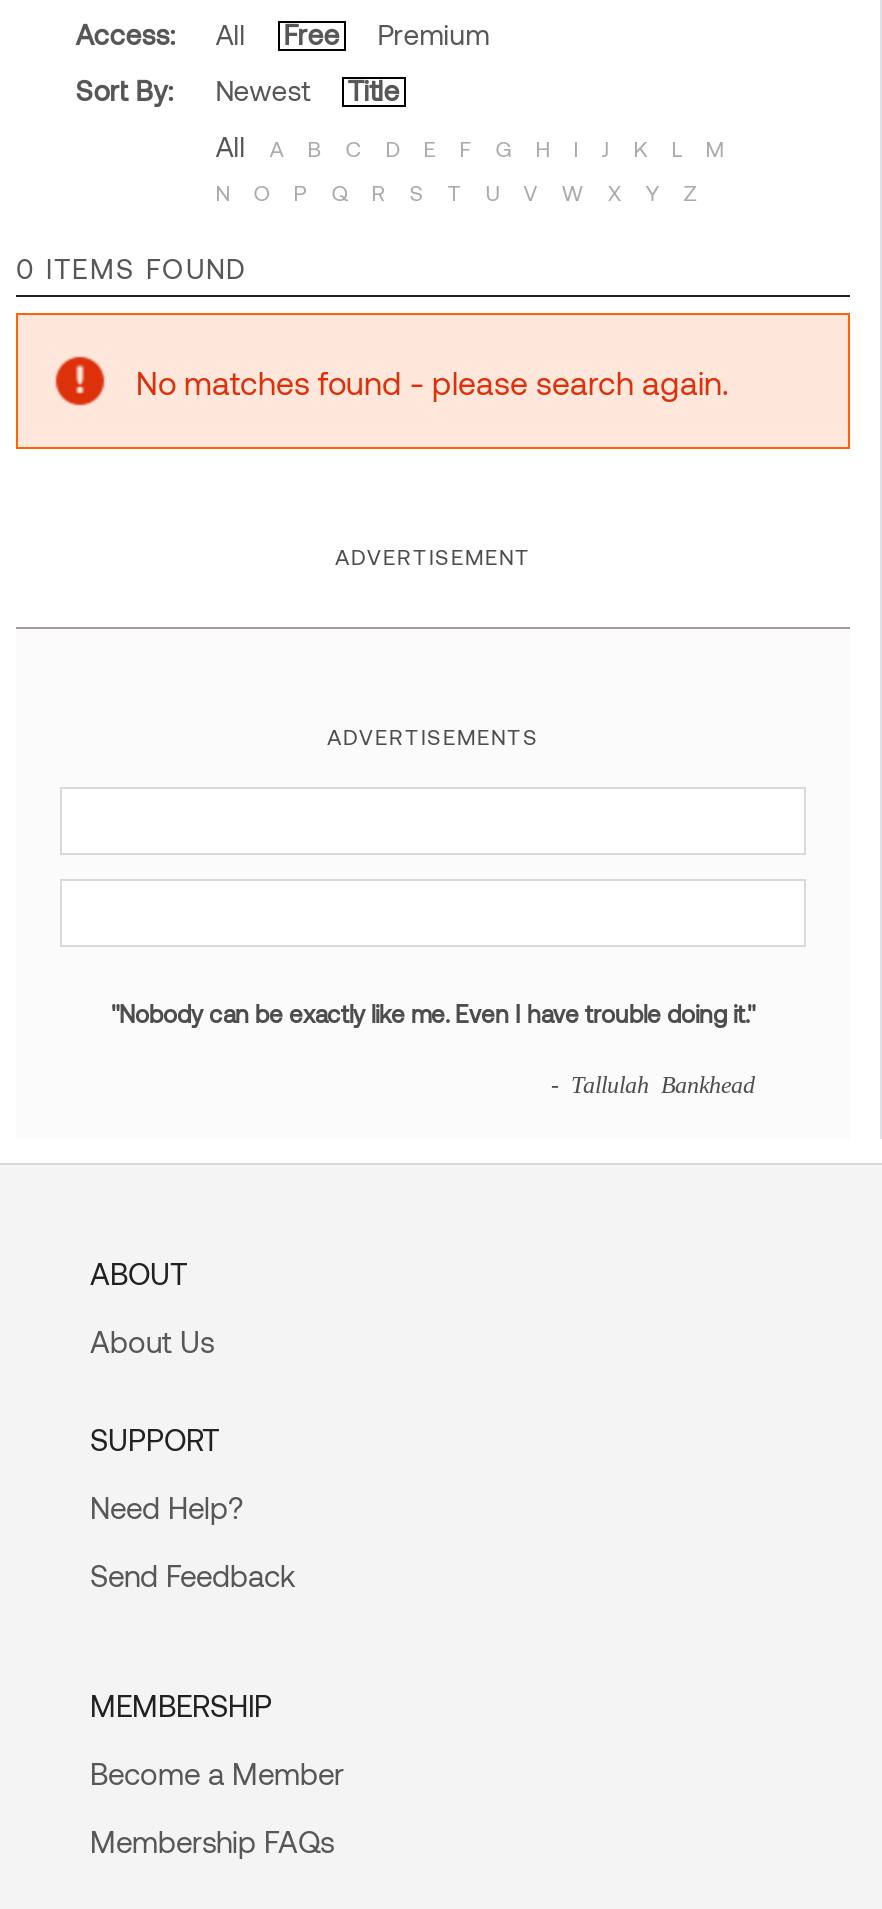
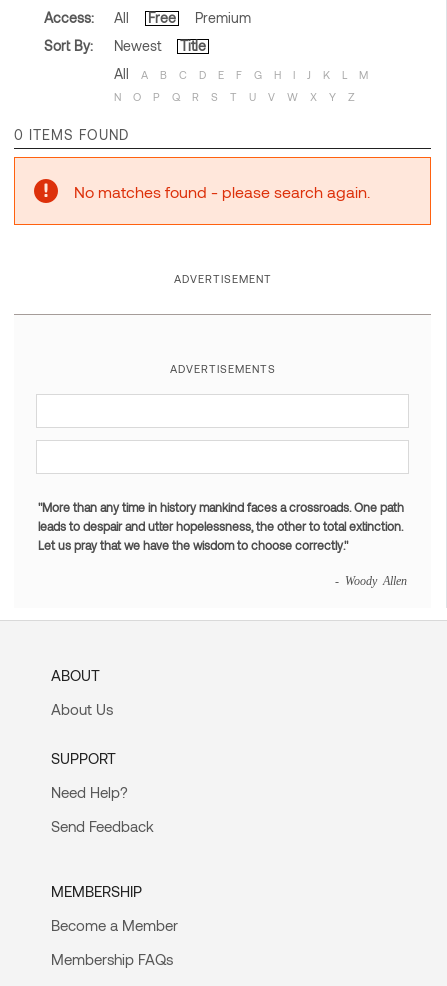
[111,1000,755,1028] "Nobody can be exactly like me. Even I have trouble doing it." -> [38,500,404,552] "More than any time in history mankind faces a crossroads. One path | leads to despair and utter hopelessness, the other to total extinction. | Let us pray that we have the wisdom to choose correctly."
[551,1072,755,1096] - Tallulah Bankhead -> [335,574,407,586] - Woody Allen

